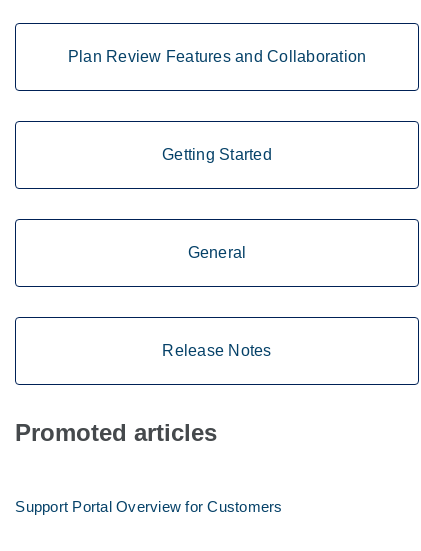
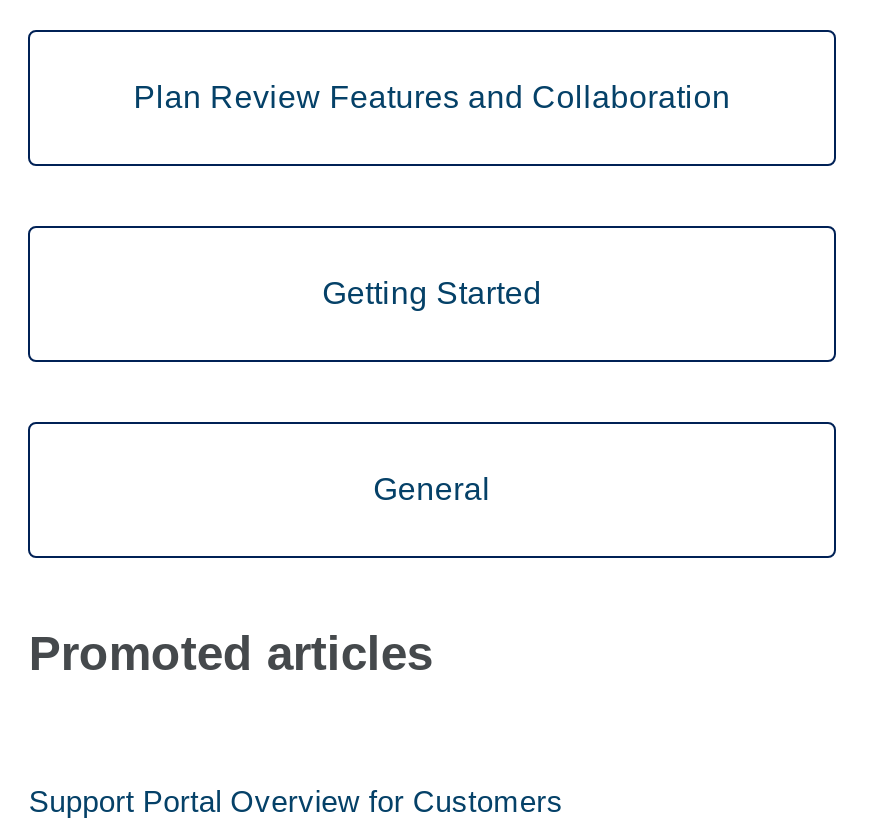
[162,342,272,359] Release Notes -> none

